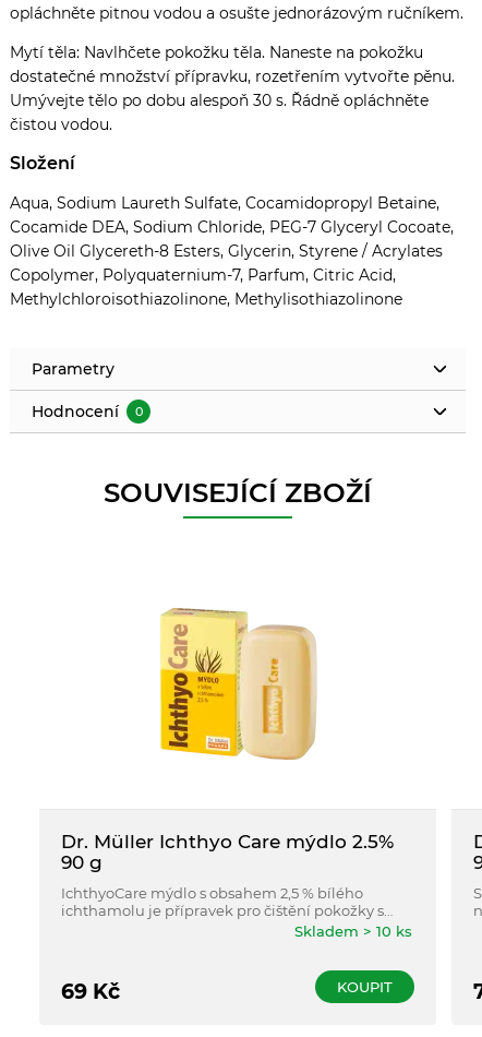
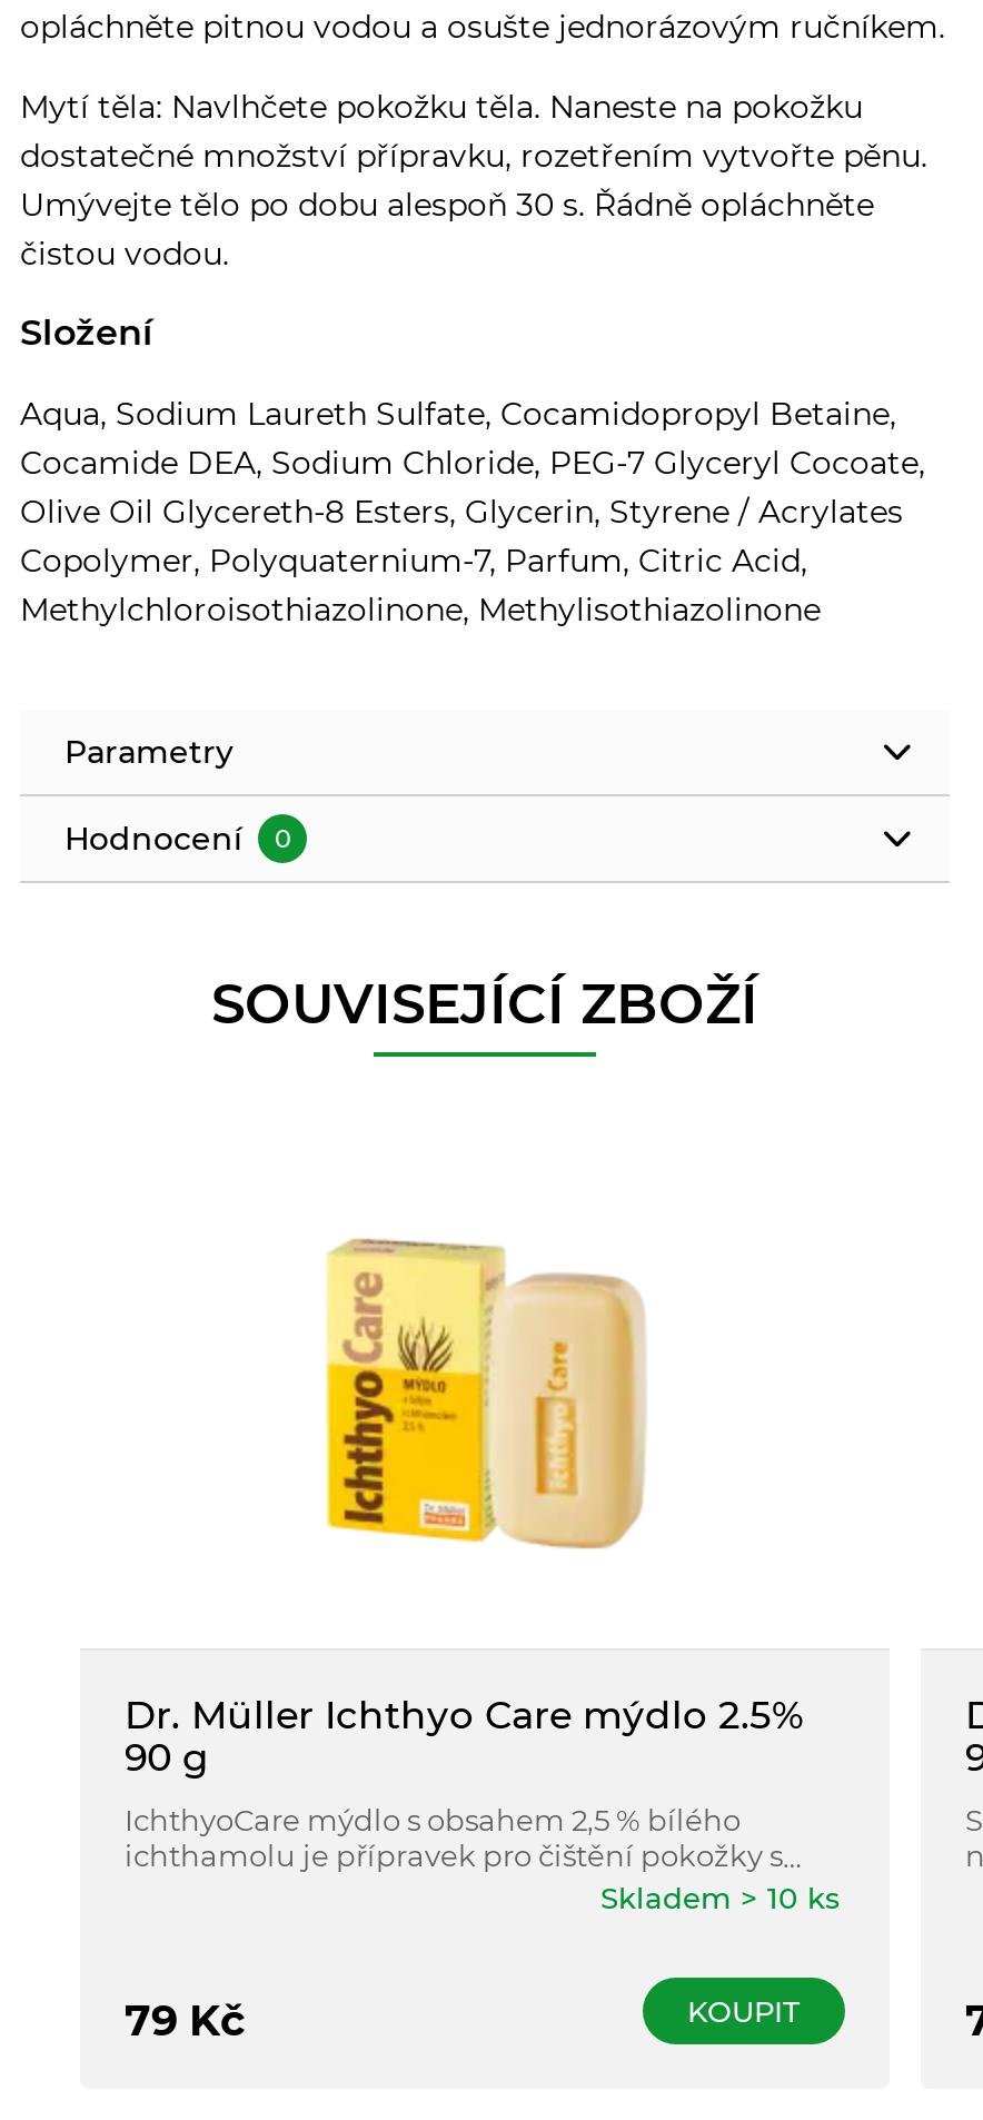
[61,979,120,1005] 69 Kč -> [125,1996,245,2047] 79 Kč

